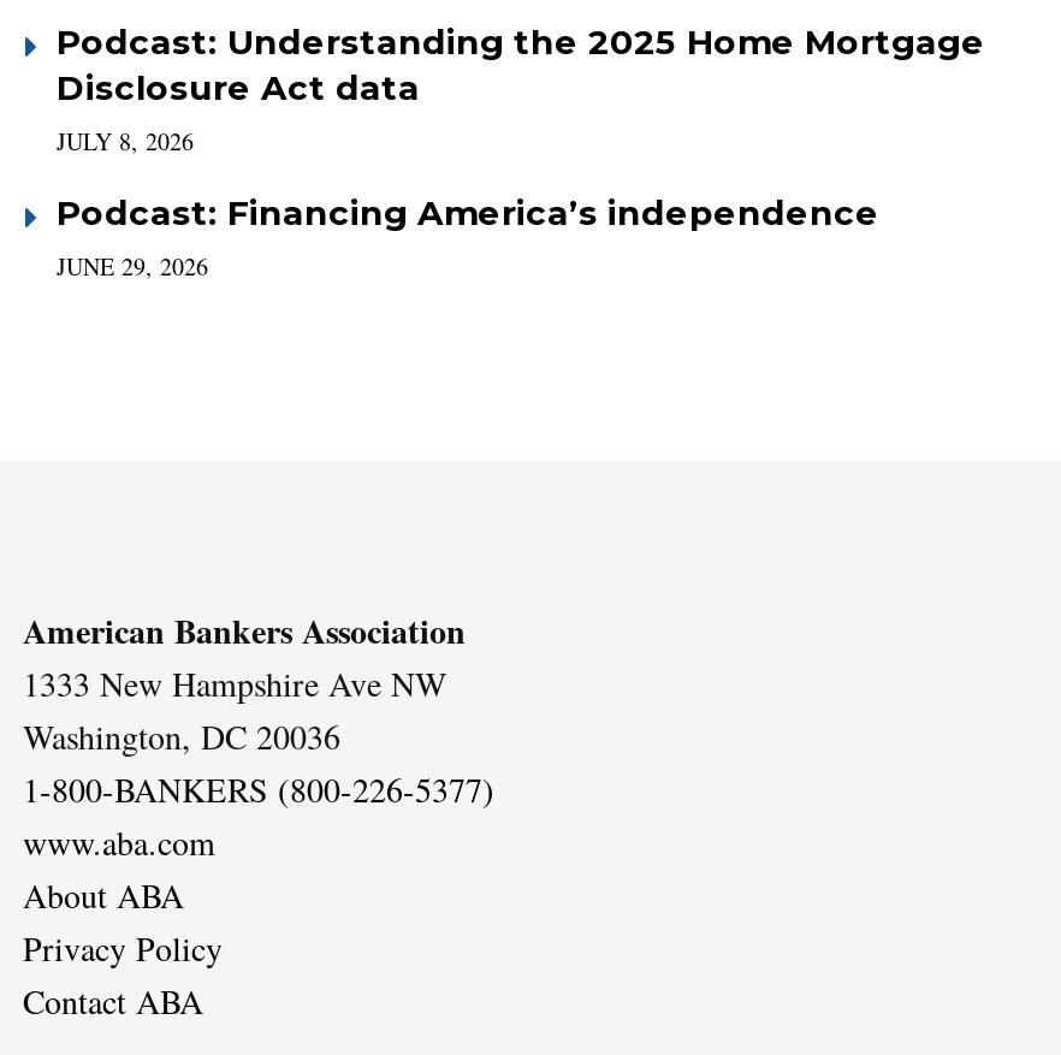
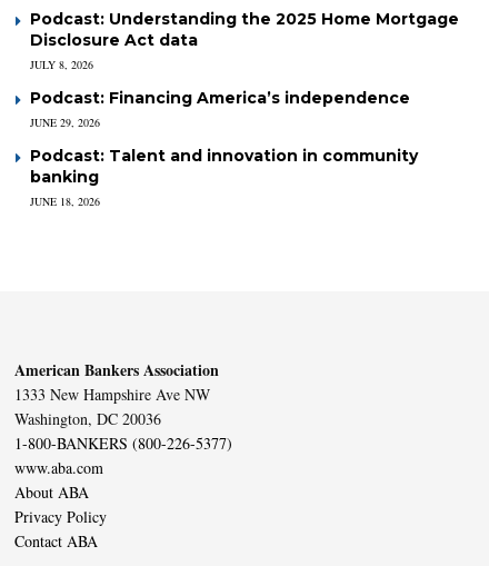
none -> [30,146,418,210] Podcast: Talent and innovation in community | banking | JUNE 18, 2026

